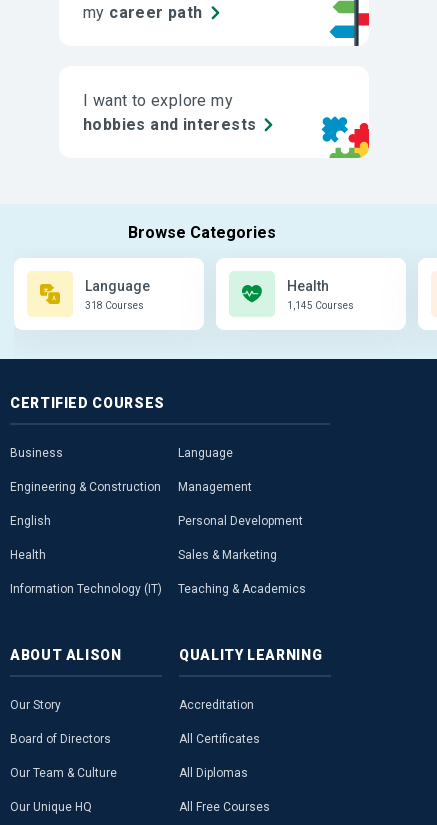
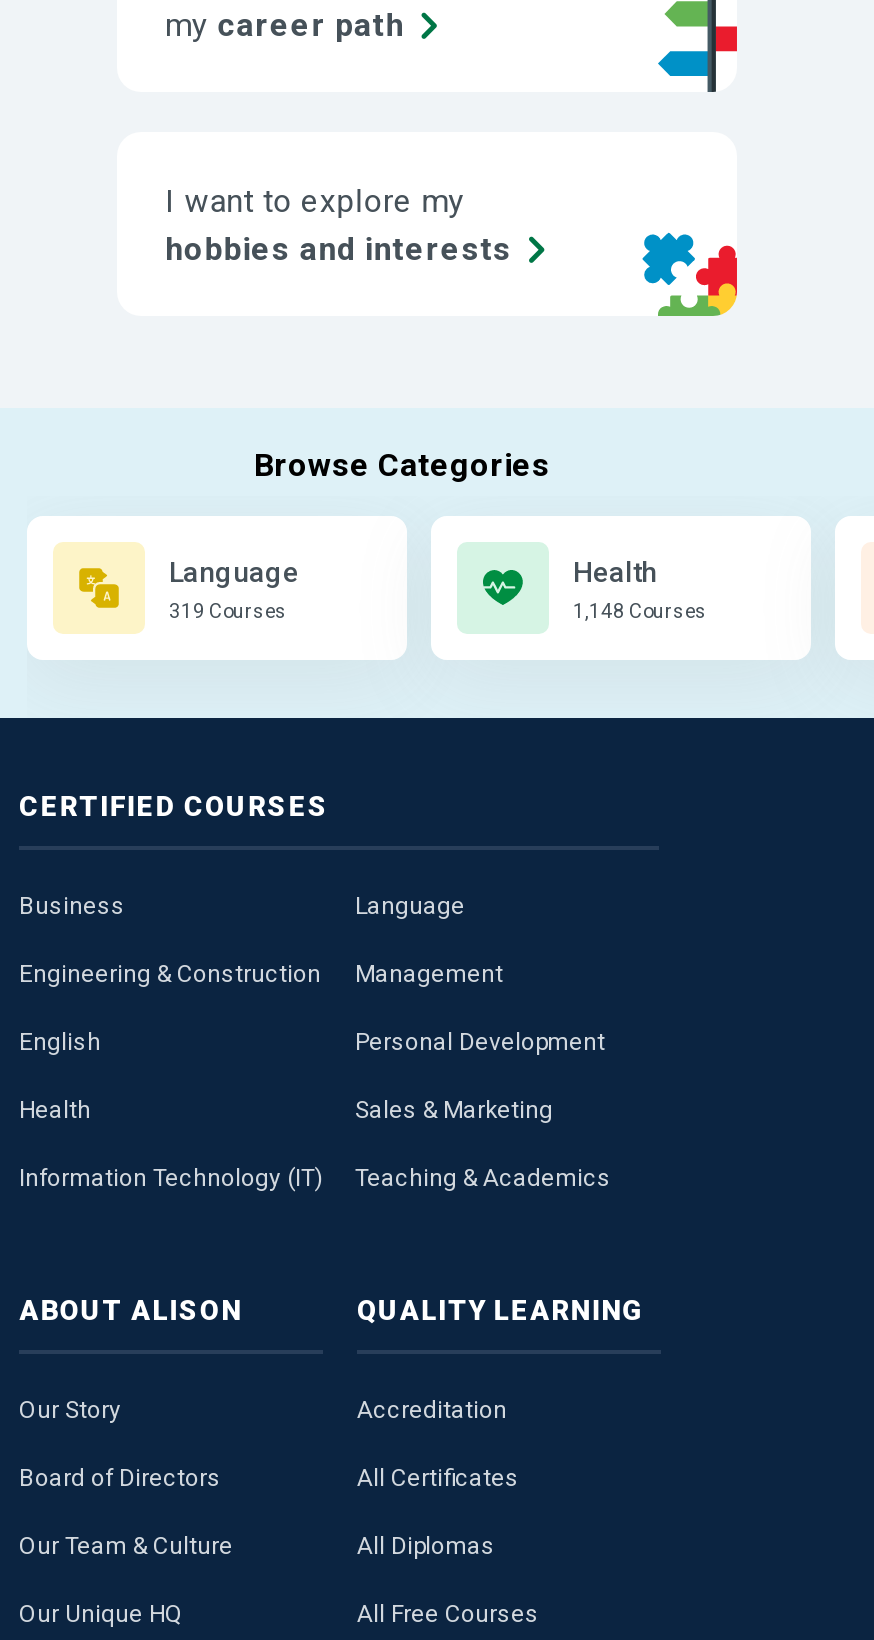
[85,300,144,311] 318 Courses -> [169,600,287,622] 319 Courses
[287,300,354,311] 1,145 Courses -> [573,600,707,622] 1,148 Courses

